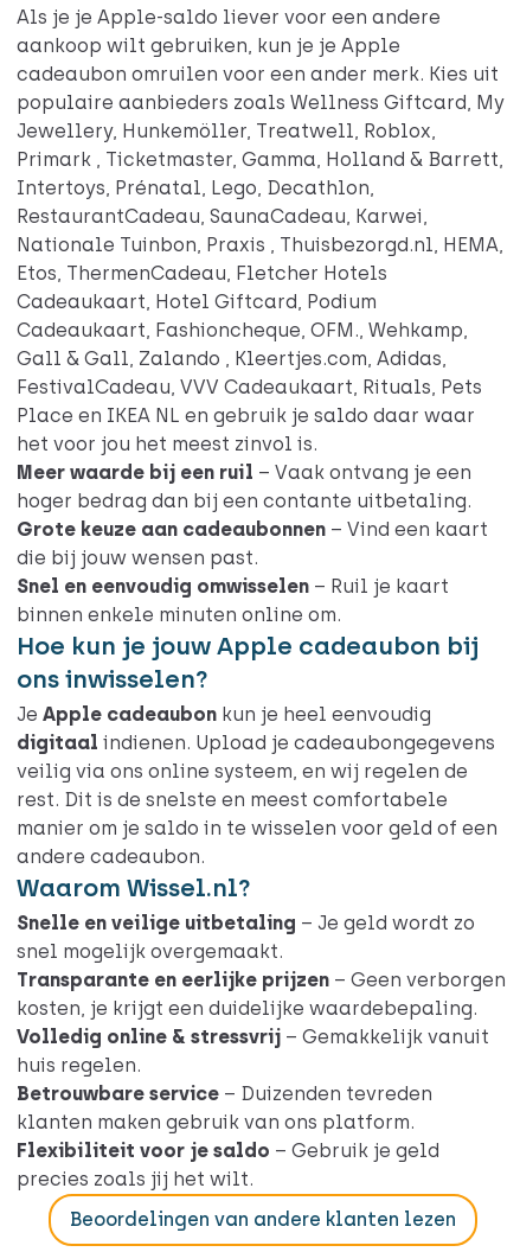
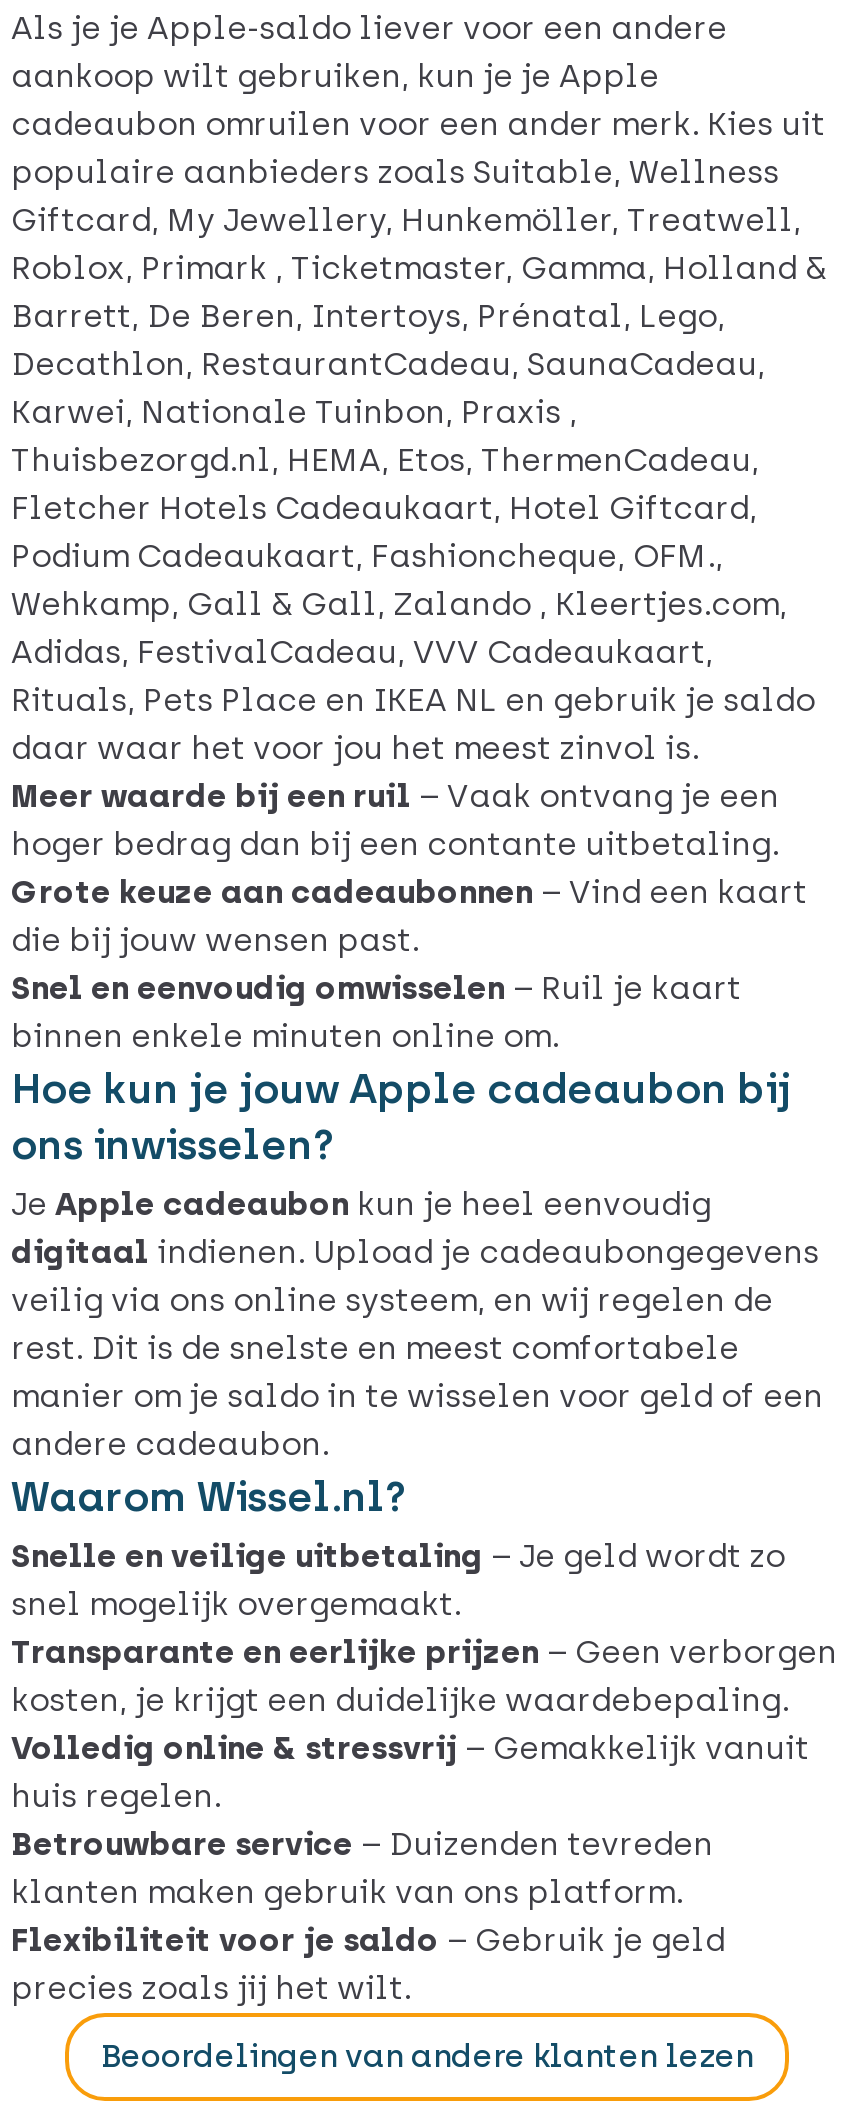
[17,91,505,455] populaire aanbieders zoals Wellness Giftcard, My | Jewellery, Hunkemöller, Treatwell, Roblox, | Primark , Ticketmaster, Gamma, Holland & Barrett, | Intertoys, Prénatal, Lego, Decathlon, | RestaurantCadeau, SaunaCadeau, Karwei, | Nationale Tuinbon, Praxis , Thuisbezorgd.nl, HEMA, | Etos, ThermenCadeau, Fletcher Hotels | Cadeaukaart, Hotel Giftcard, Podium | Cadeaukaart, Fashioncheque, OFM., Wehkamp, | Gall & Gall, Zalando , Kleertjes.com, Adidas, | FestivalCadeau, VVV Cadeaukaart, Rituals, Pets | Place en IKEA NL en gebruik je saldo daar waar | het voor jou het meest zinvol is. -> [11,153,827,767] populaire aanbieders zoals Suitable, Wellness | Giftcard, My Jewellery, Hunkemöller, Treatwell, | Roblox, Primark , Ticketmaster, Gamma, Holland & | Barrett, De Beren, Intertoys, Prénatal, Lego, | Decathlon, RestaurantCadeau, SaunaCadeau, | Karwei, Nationale Tuinbon, Praxis , | Thuisbezorgd.nl, HEMA, Etos, ThermenCadeau, | Fletcher Hotels Cadeaukaart, Hotel Giftcard, | Podium Cadeaukaart, Fashioncheque, OFM., | Wehkamp, Gall & Gall, Zalando , Kleertjes.com, | Adidas, FestivalCadeau, VVV Cadeaukaart, | Rituals, Pets Place en IKEA NL en gebruik je saldo | daar waar het voor jou het meest zinvol is.

